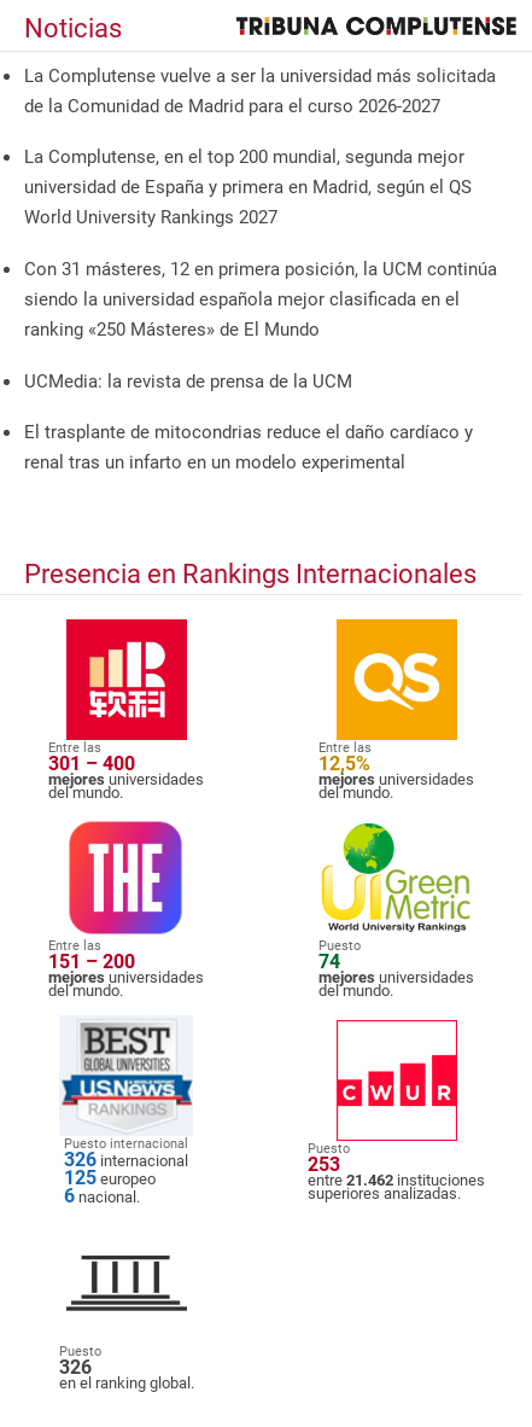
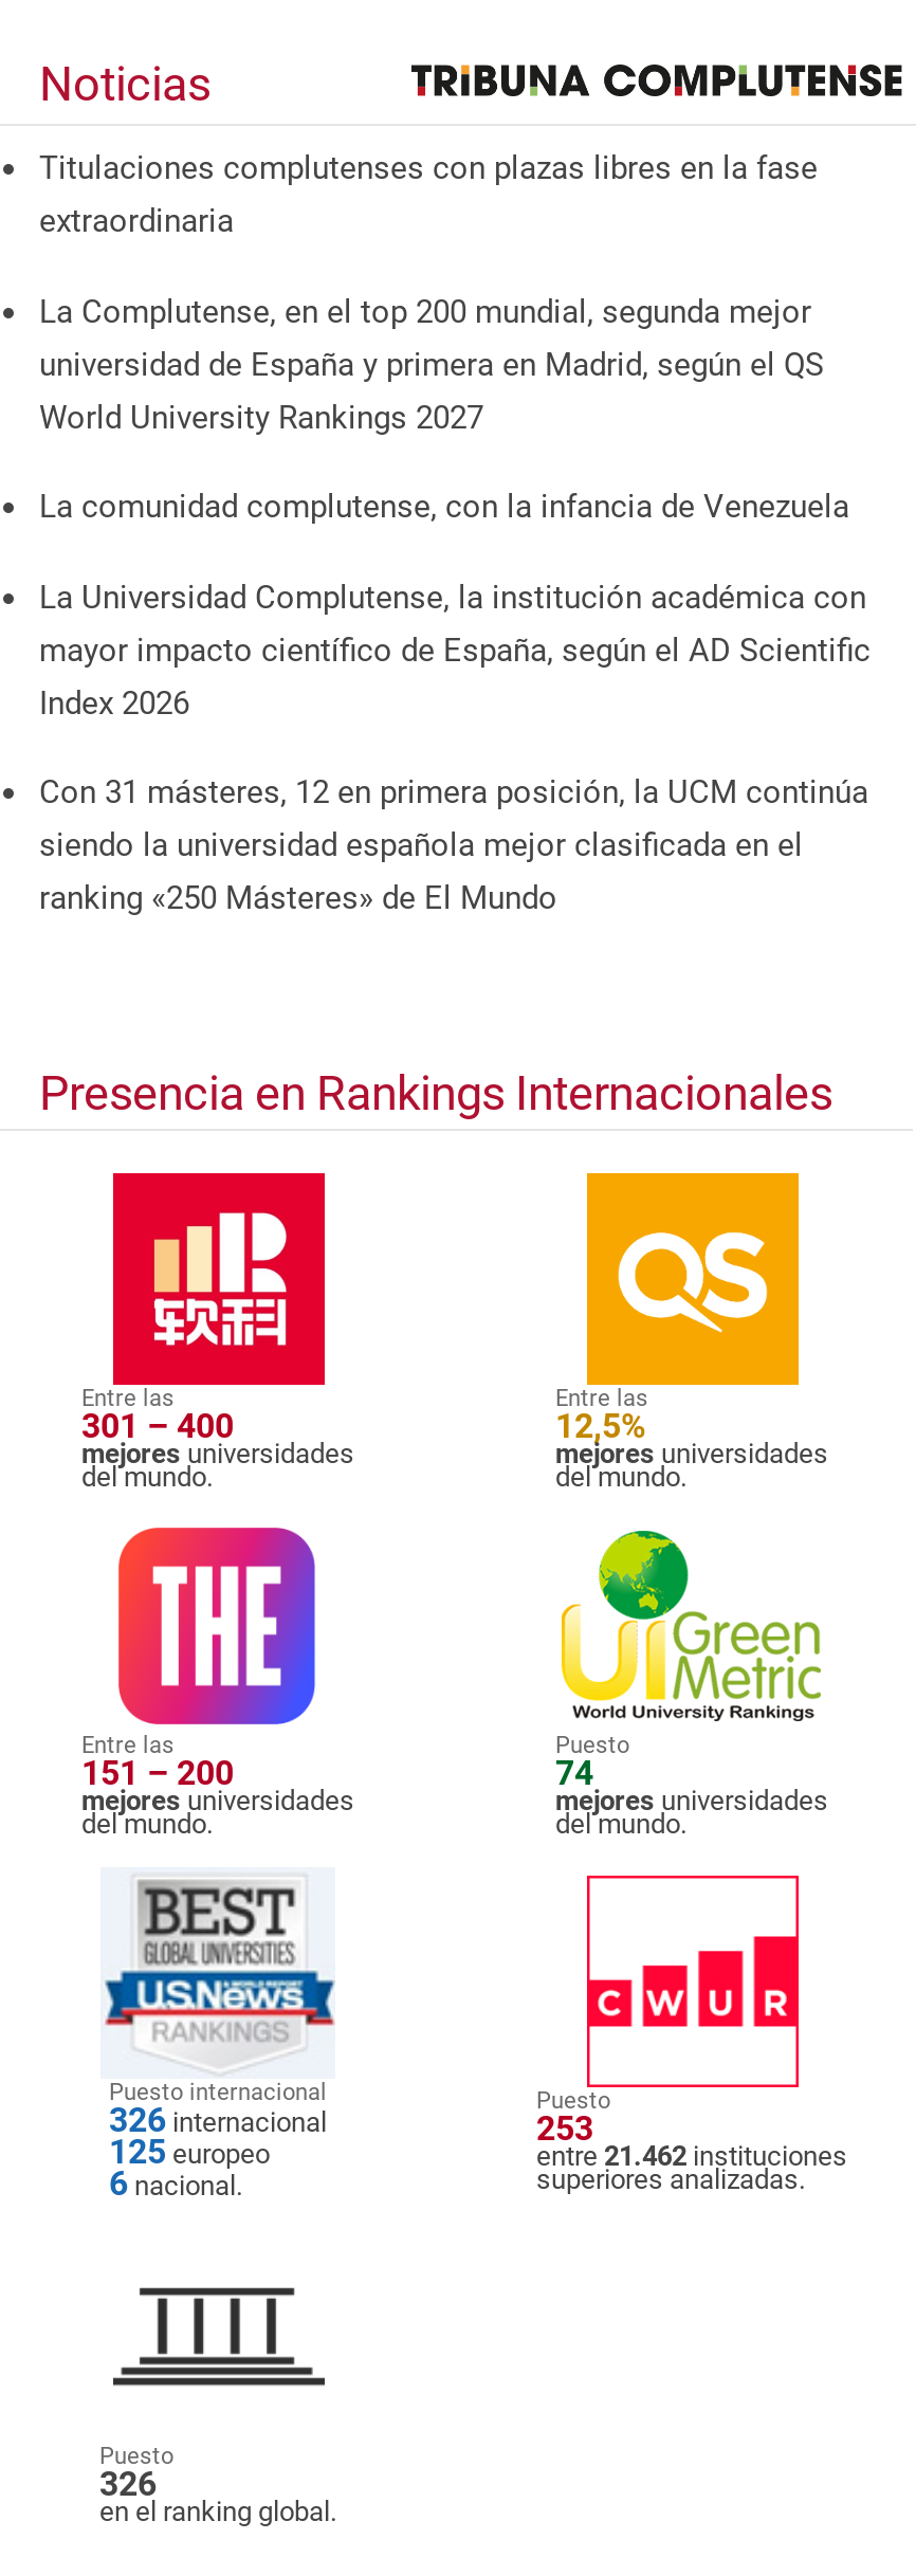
[24,65,496,117] La Complutense vuelve a ser la universidad más solicitada | de la Comunidad de Madrid para el curso 2026-2027 -> [39,149,818,240] Titulaciones complutenses con plazas libres en la fase | extraordinaria
none -> [39,488,871,722] La comunidad complutense, con la infancia de Venezuela | La Universidad Complutense, la institución académica con | mayor impacto científico de España, según el AD Scientific | Index 2026
moved [24,258,497,340] -> [39,774,868,918]: Con 31 másteres, 12 en primera posición, la UCM continúa | siendo la universidad española mejor clasificada en el | ranking «250 Másteres» de El Mundo
[24,370,473,473] UCMedia: la revista de prensa de la UCM | El trasplante de mitocondrias reduce el daño cardíaco y | renal tras un infarto en un modelo experimental -> none

